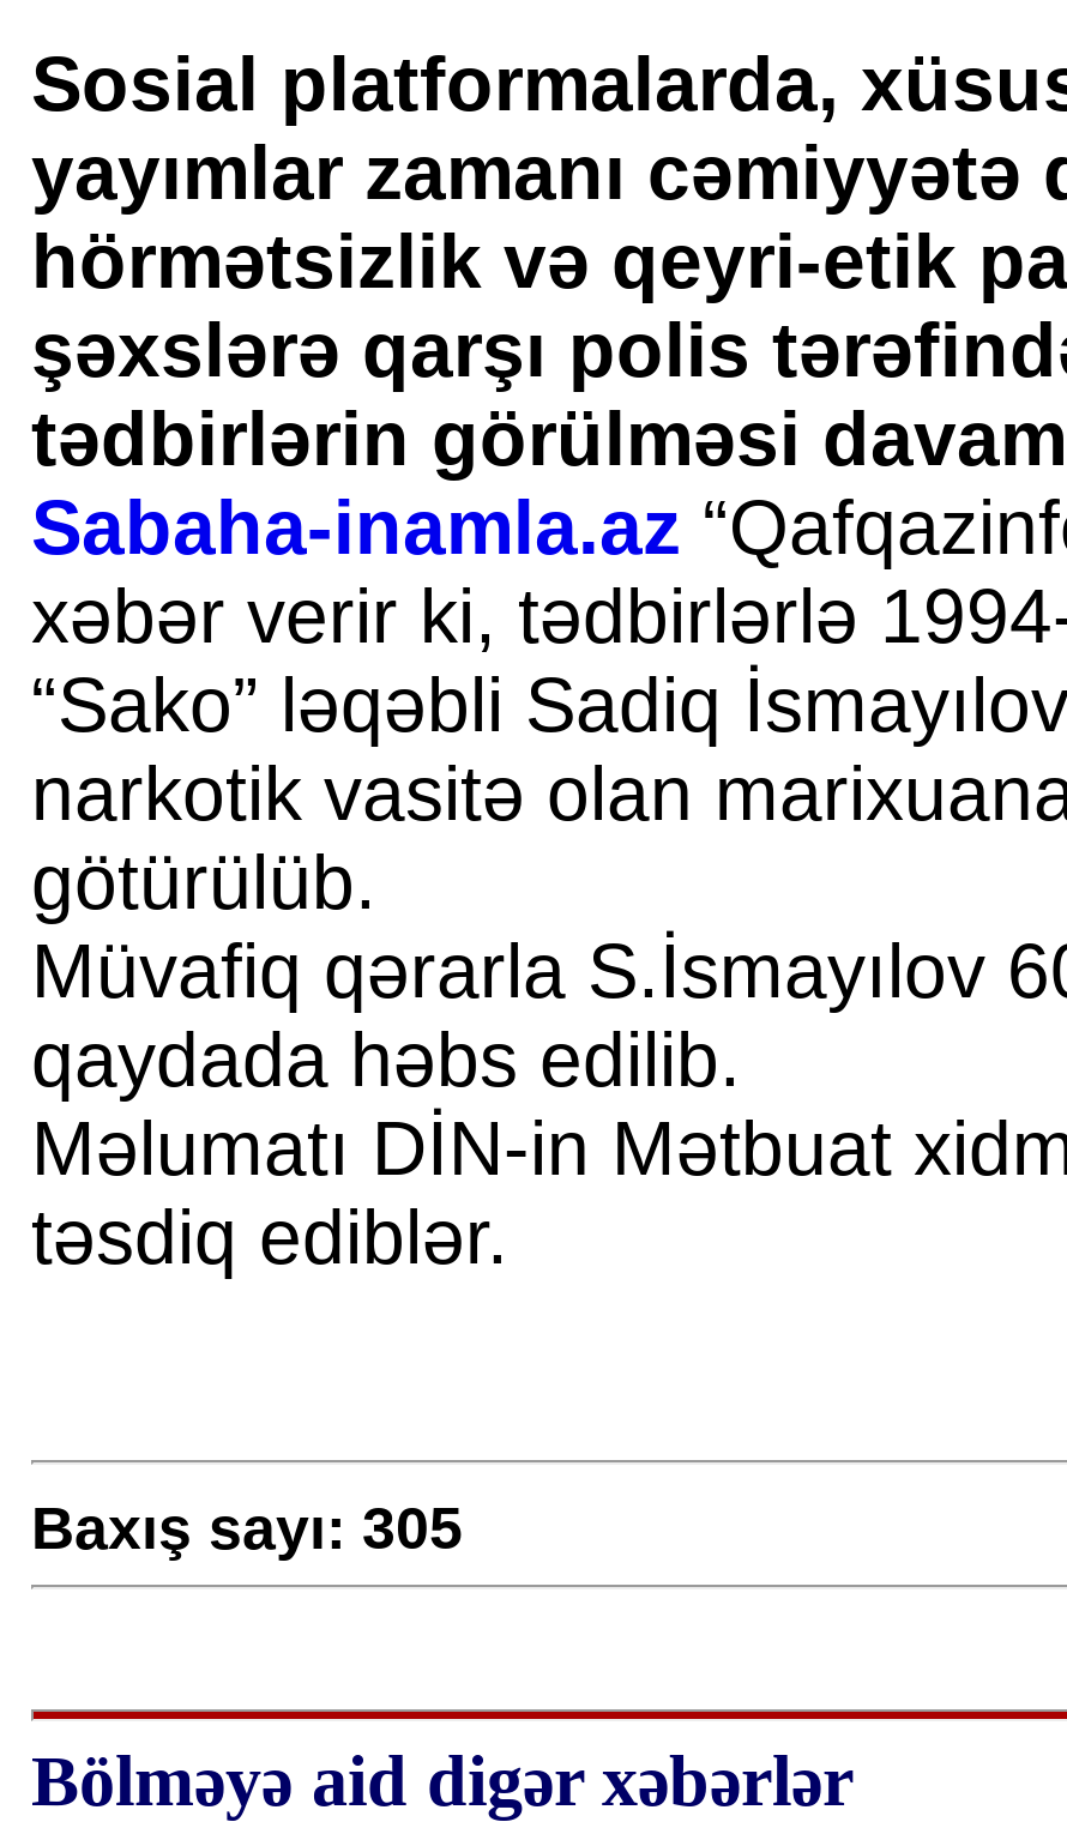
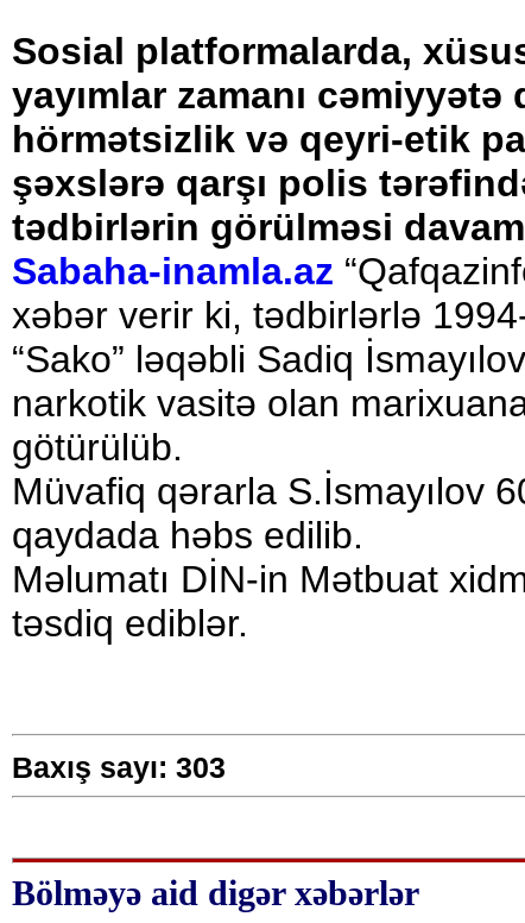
[31,1493,463,1560] Baxış sayı: 305 -> [12,750,226,784] Baxış sayı: 303

